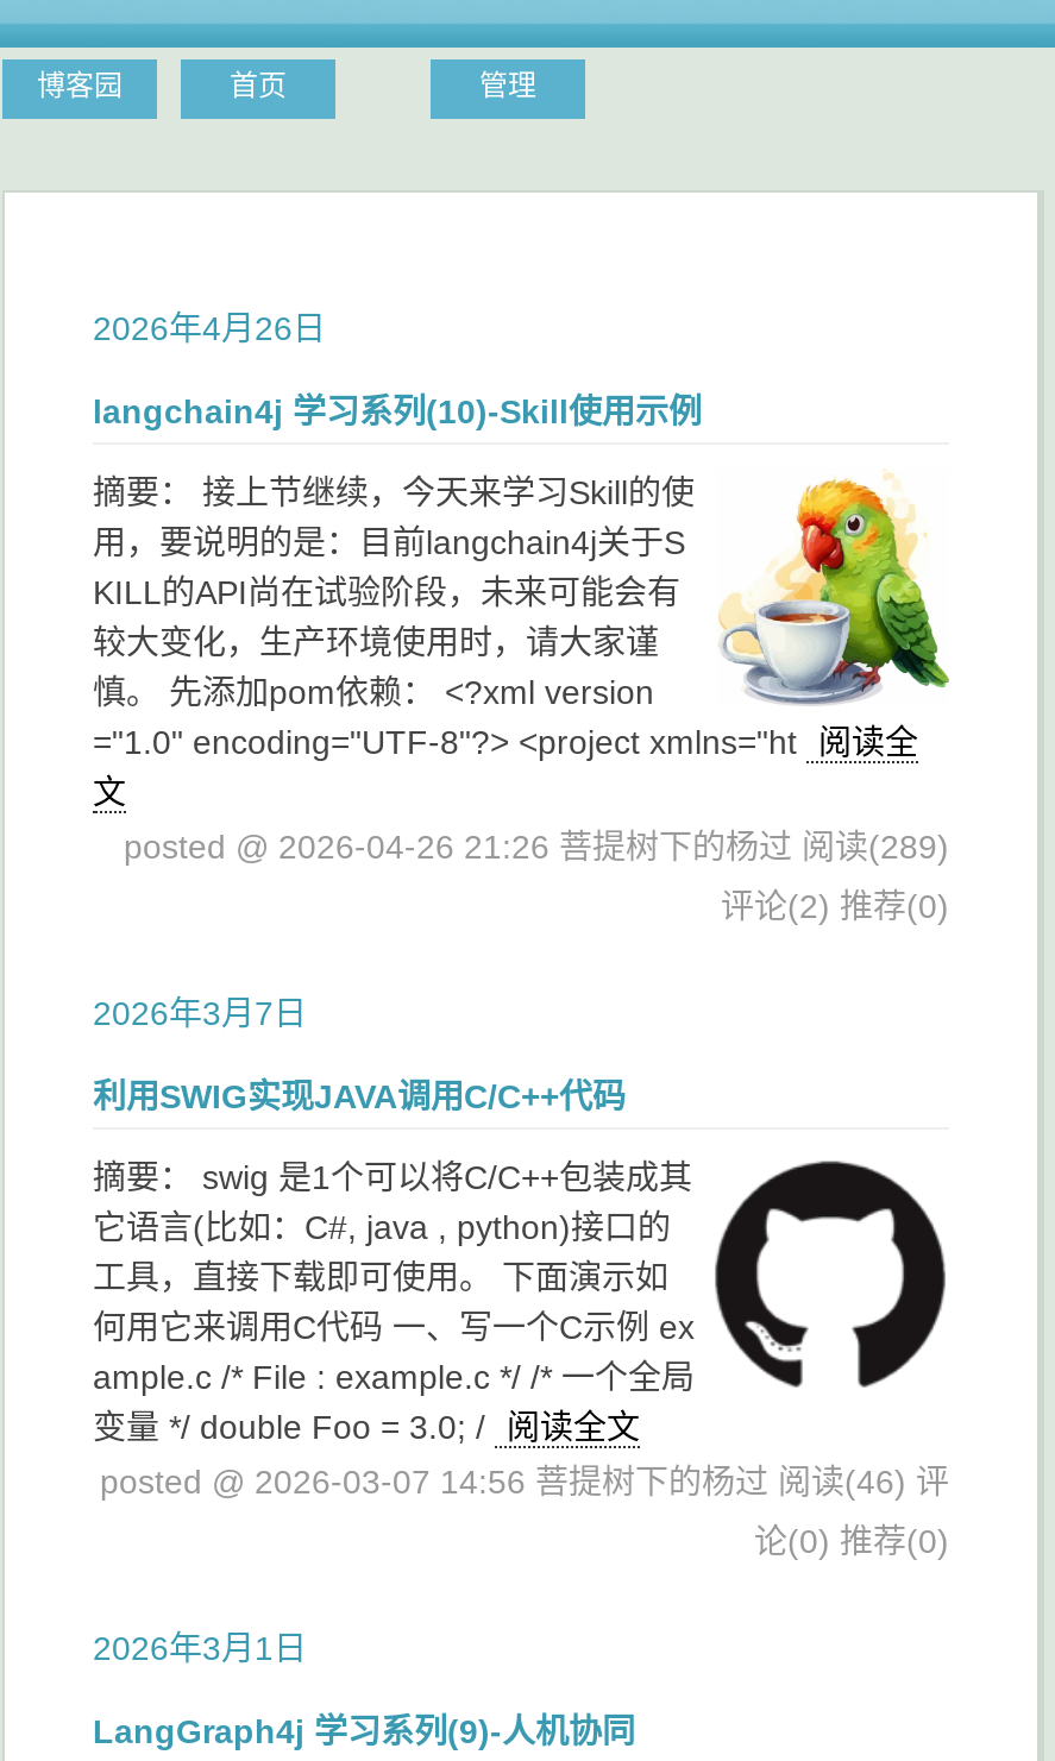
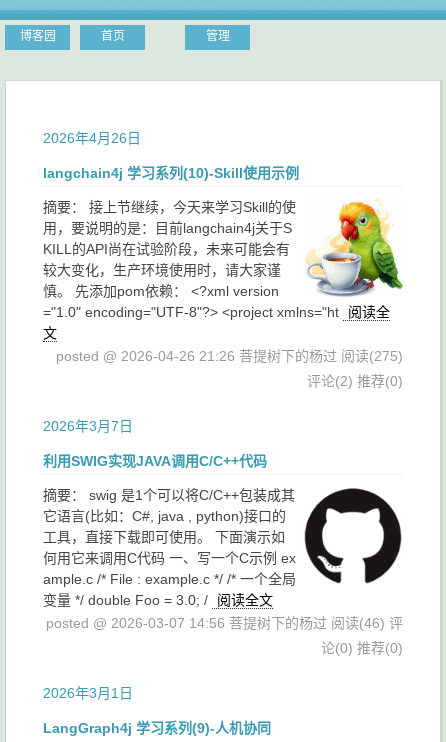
[124,828,949,866] posted @ 2026-04-26 21:26 菩提树下的杨过阅读(289) -> [56,348,403,364] posted @ 2026-04-26 21:26 菩提树下的杨过阅读(275)

